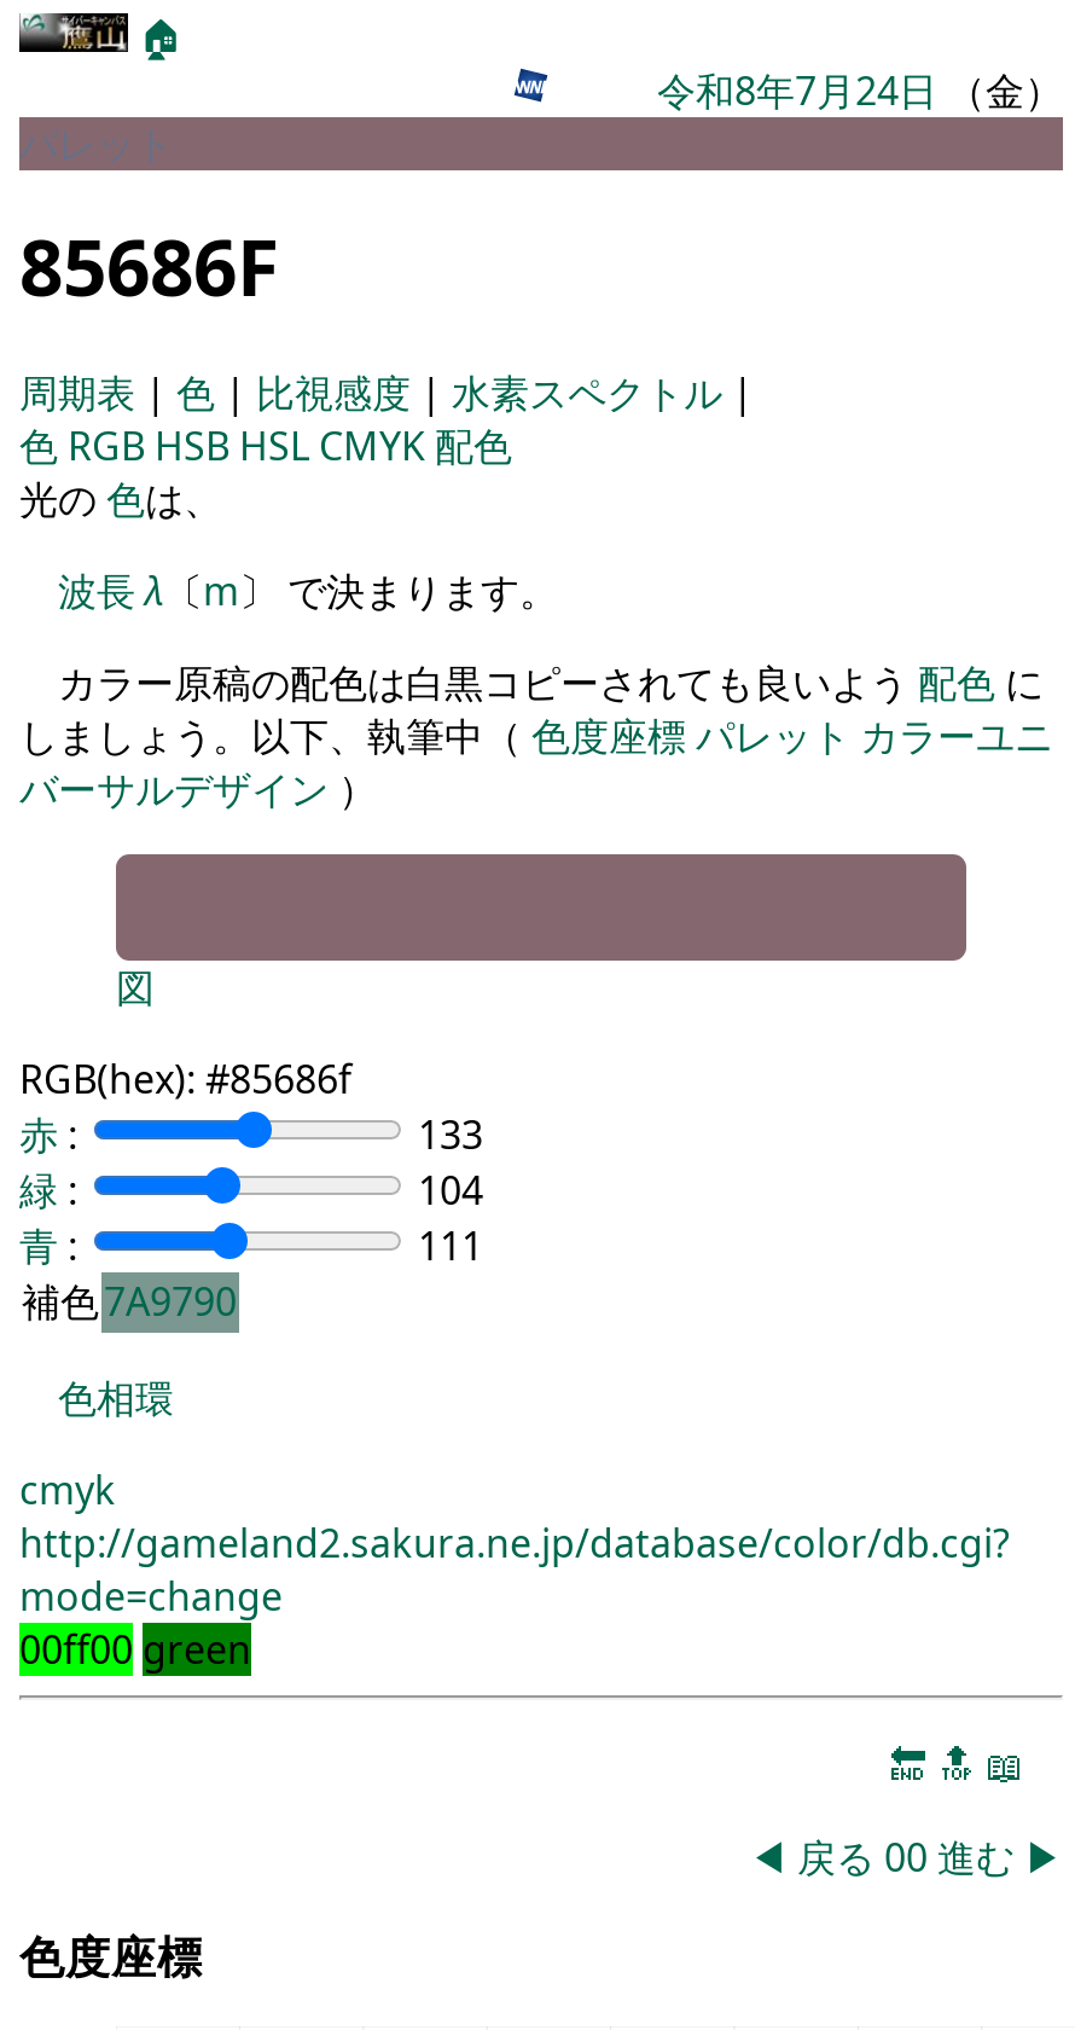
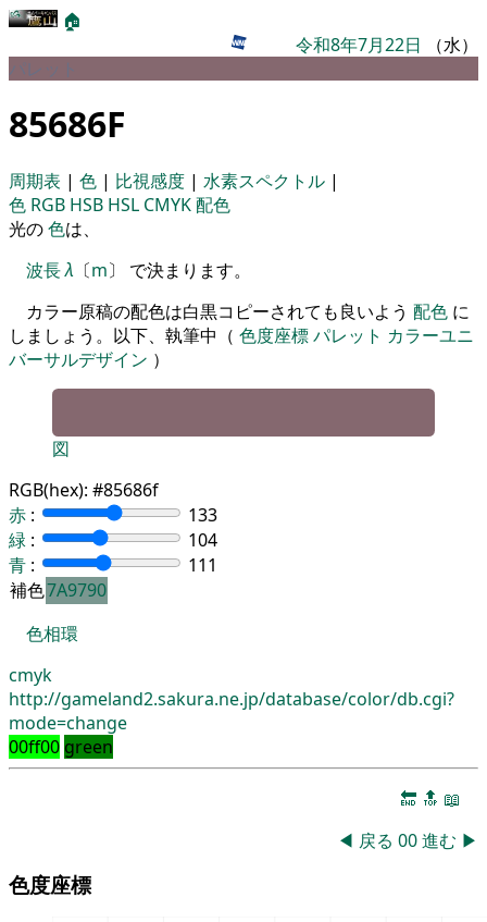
[657,64,1063,117] 令和8年7月24日（金） -> [296,33,478,57] 令和8年7月22日（水）

